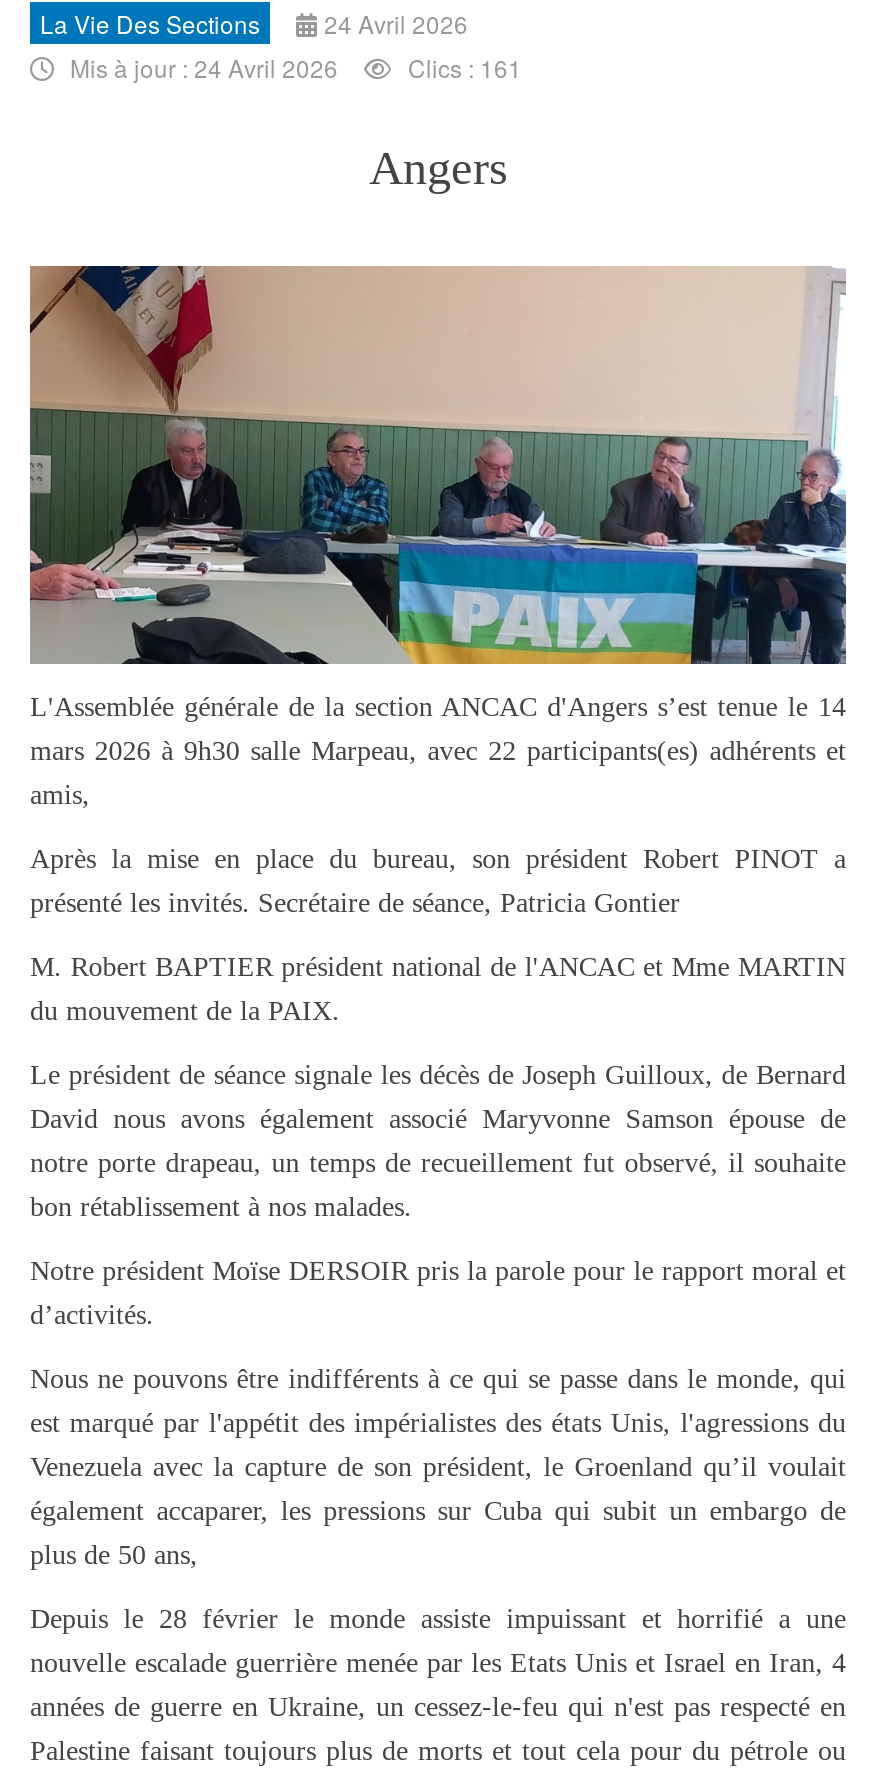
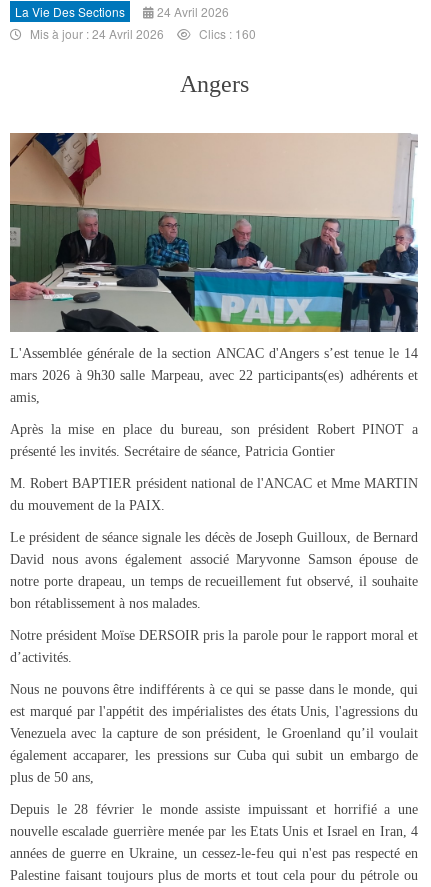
[408,51,522,85] Clics : 161 -> [199,25,256,42] Clics : 160

